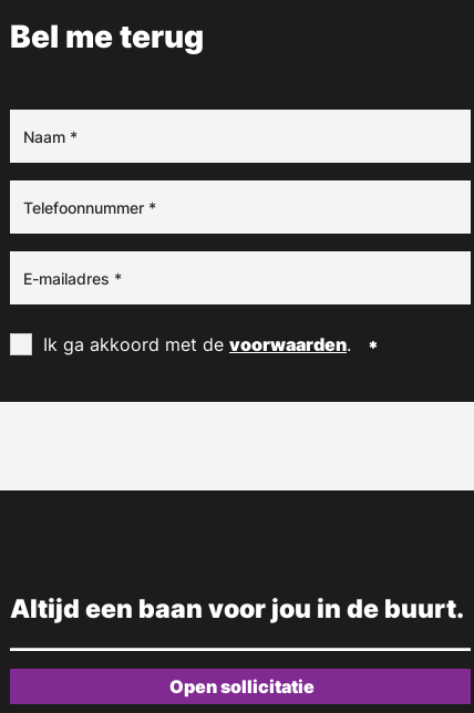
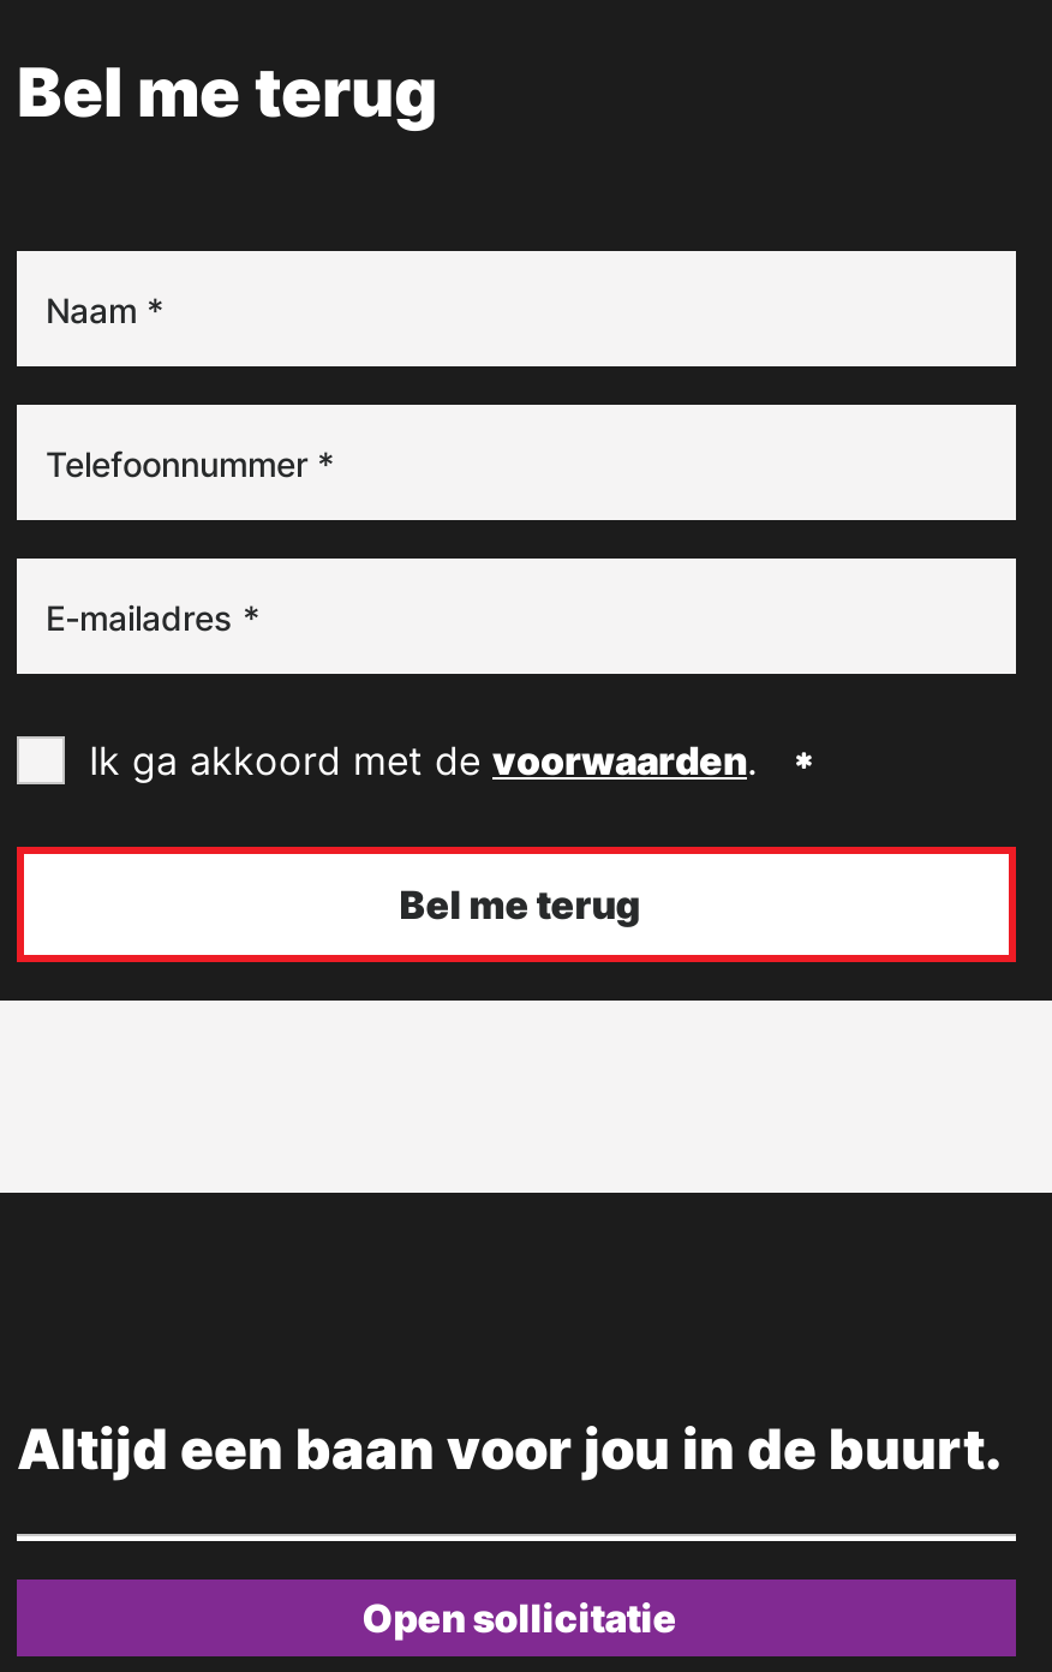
none -> [399,880,640,928] Bel me terug

